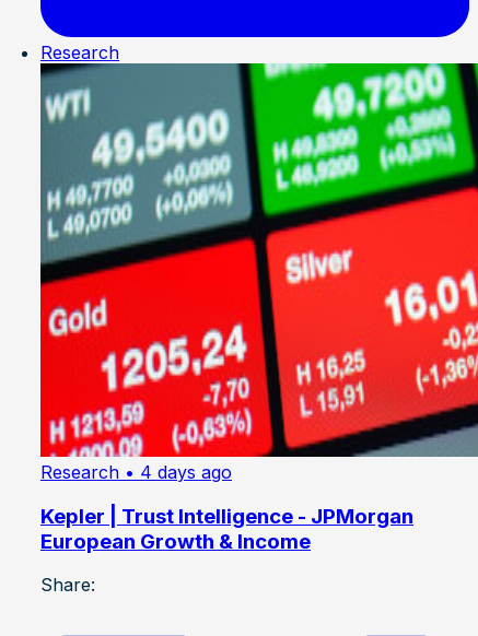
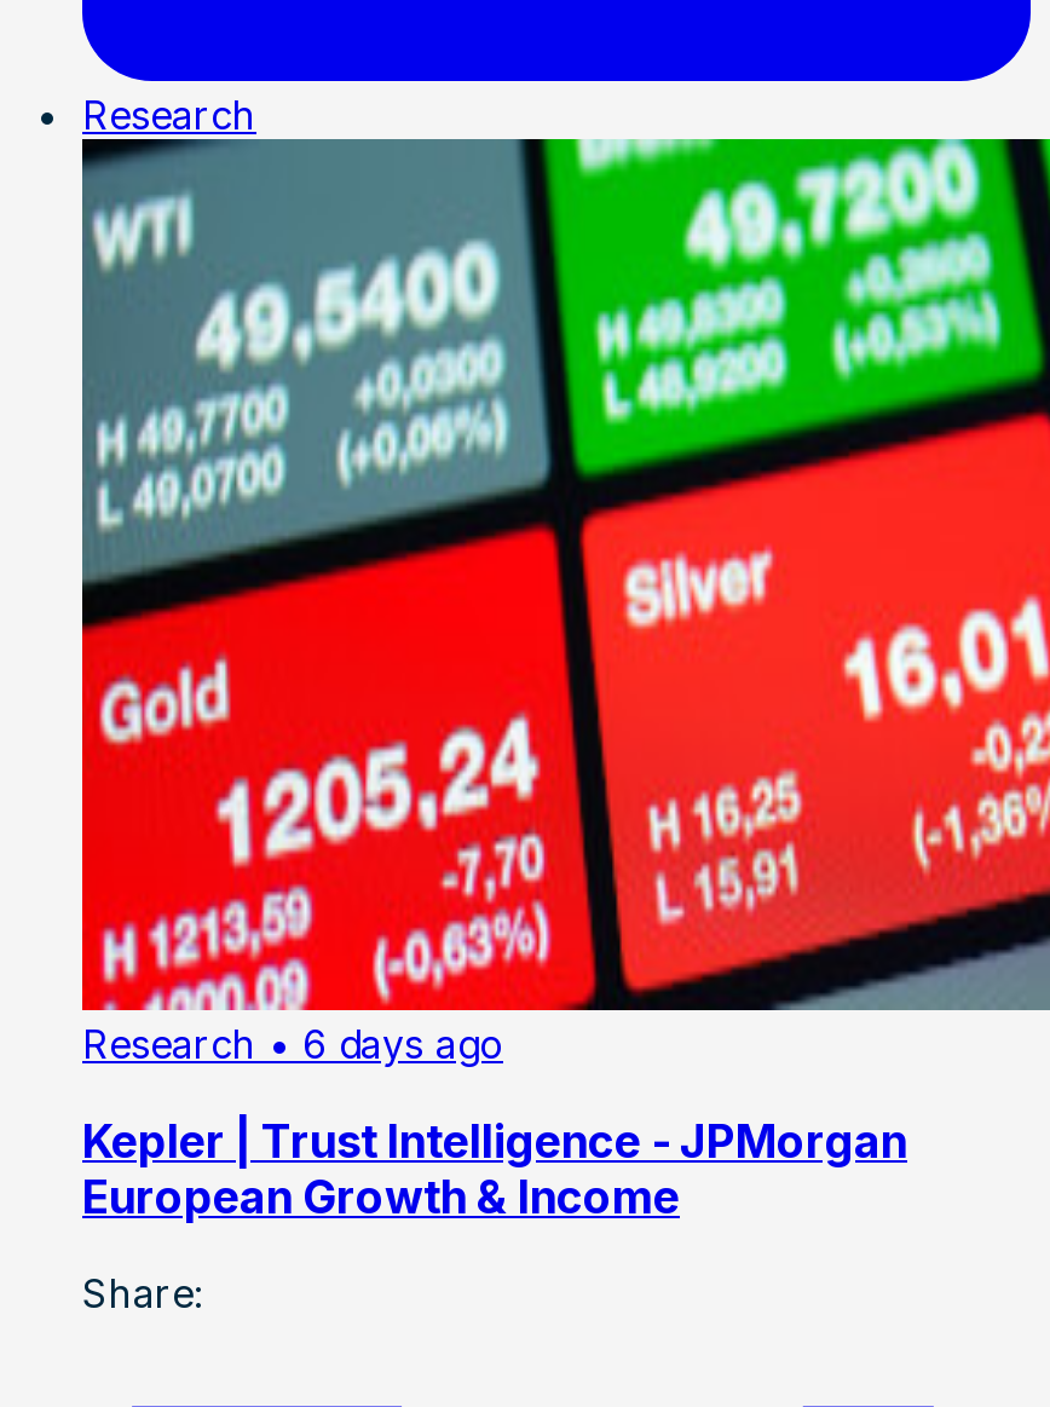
[40,461,232,483] Research • 4 days ago -> [82,1020,503,1068] Research • 6 days ago

